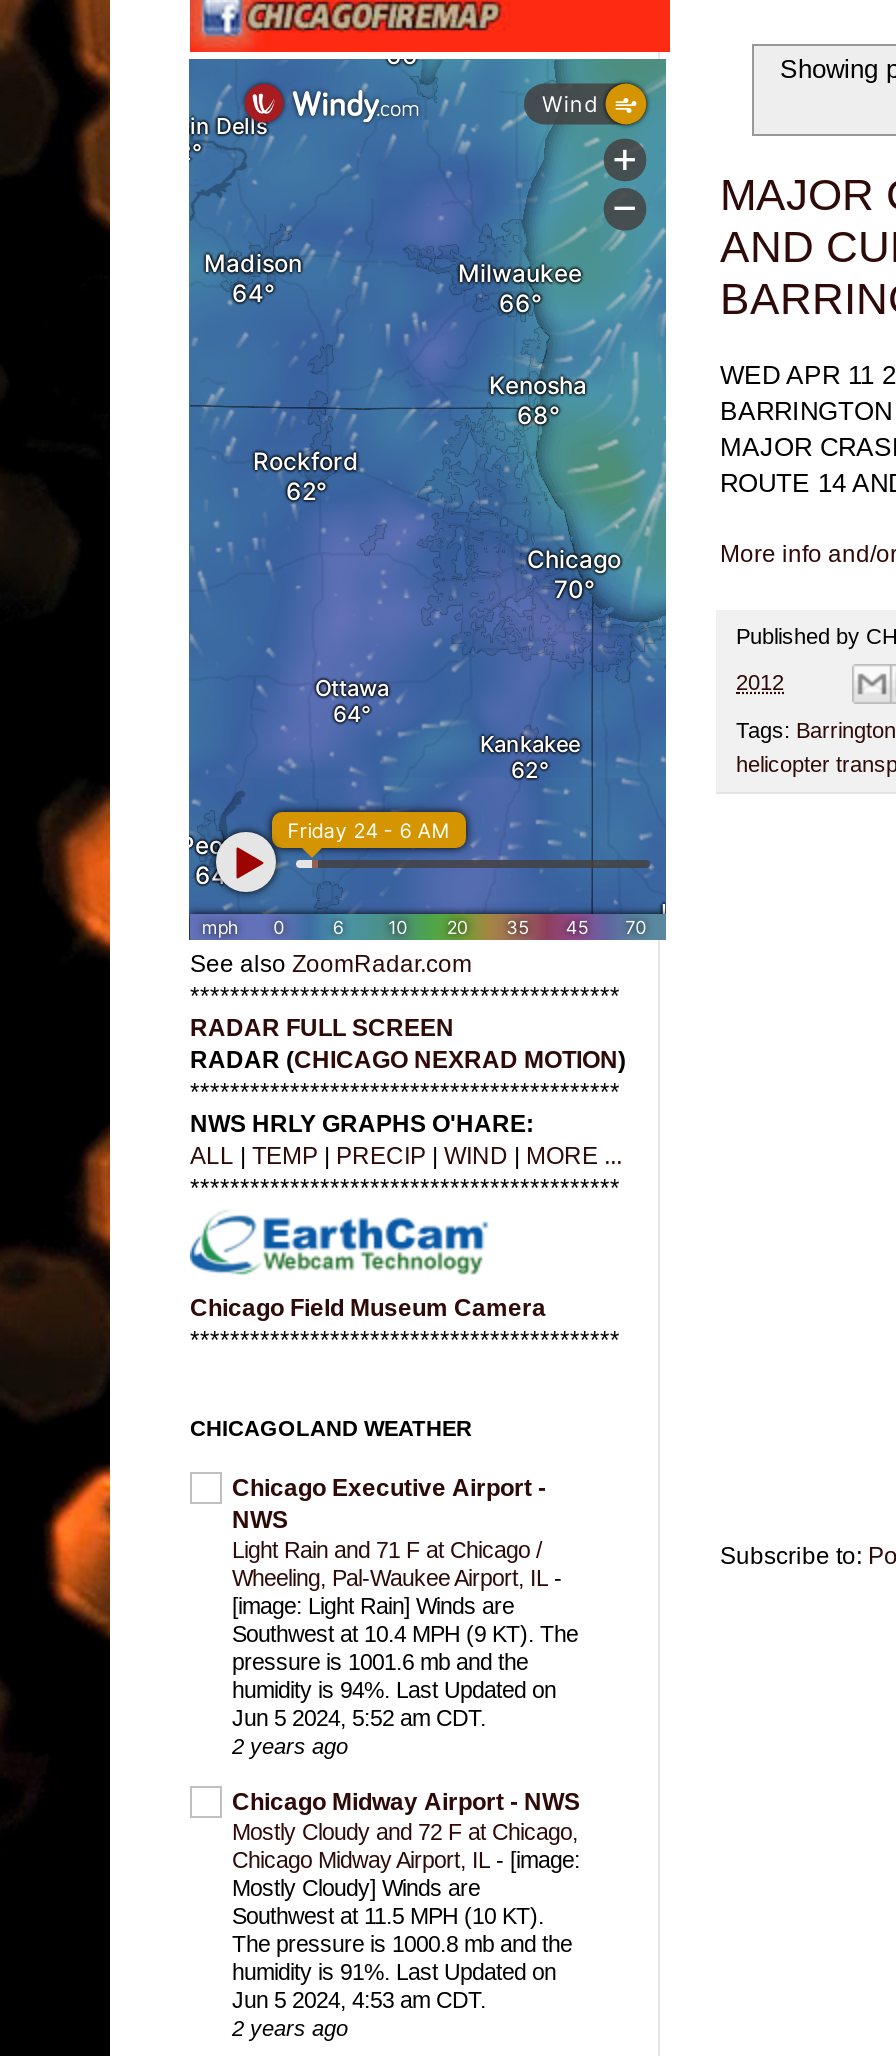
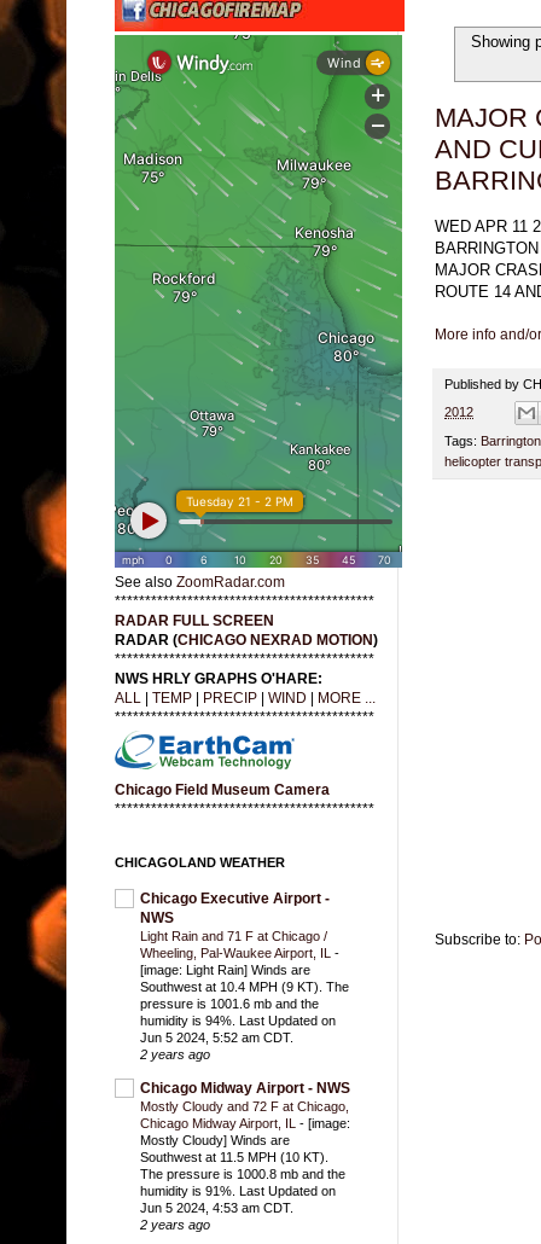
[188,58,666,912] [image] -> [114,34,403,551] [image]

